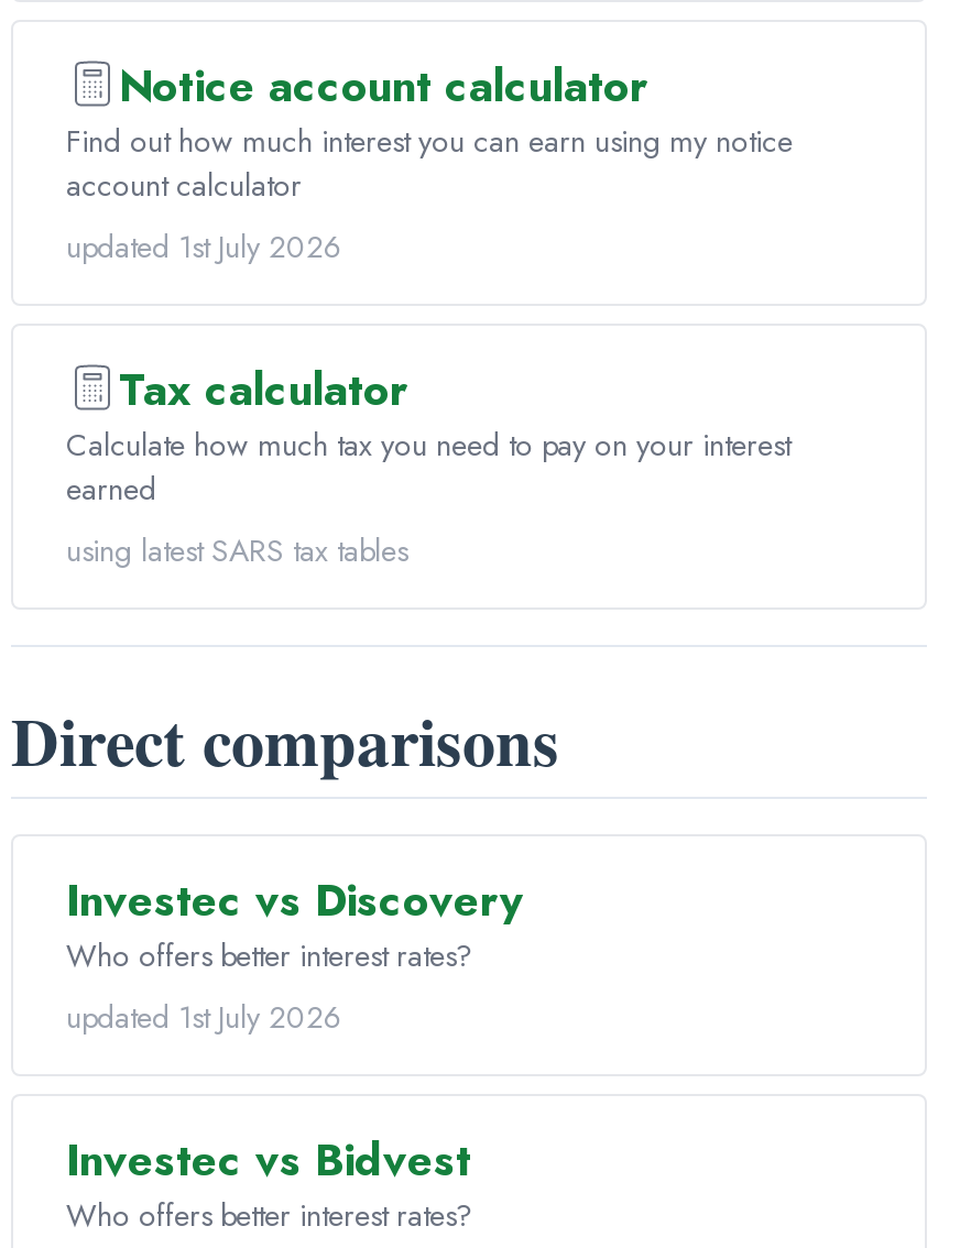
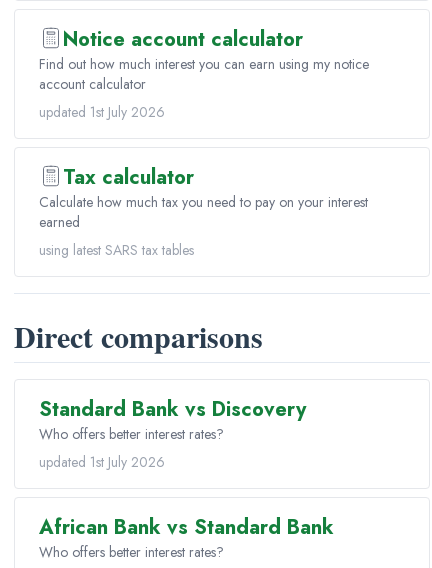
[66,869,522,933] Investec vs Discovery -> [39,395,306,424] Standard Bank vs Discovery
[66,1129,471,1193] Investec vs Bidvest -> [39,513,334,542] African Bank vs Standard Bank

